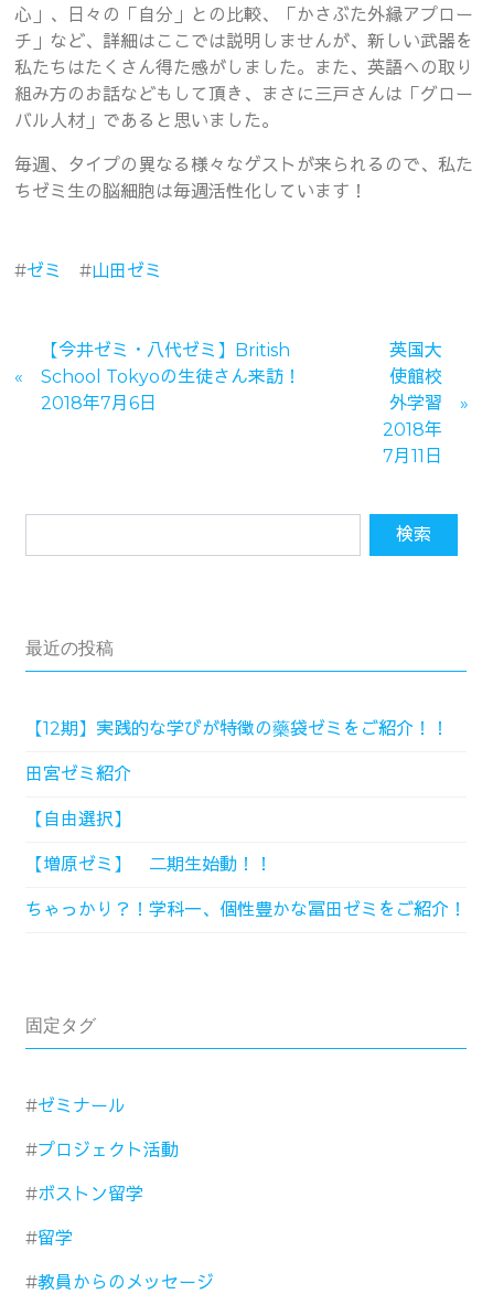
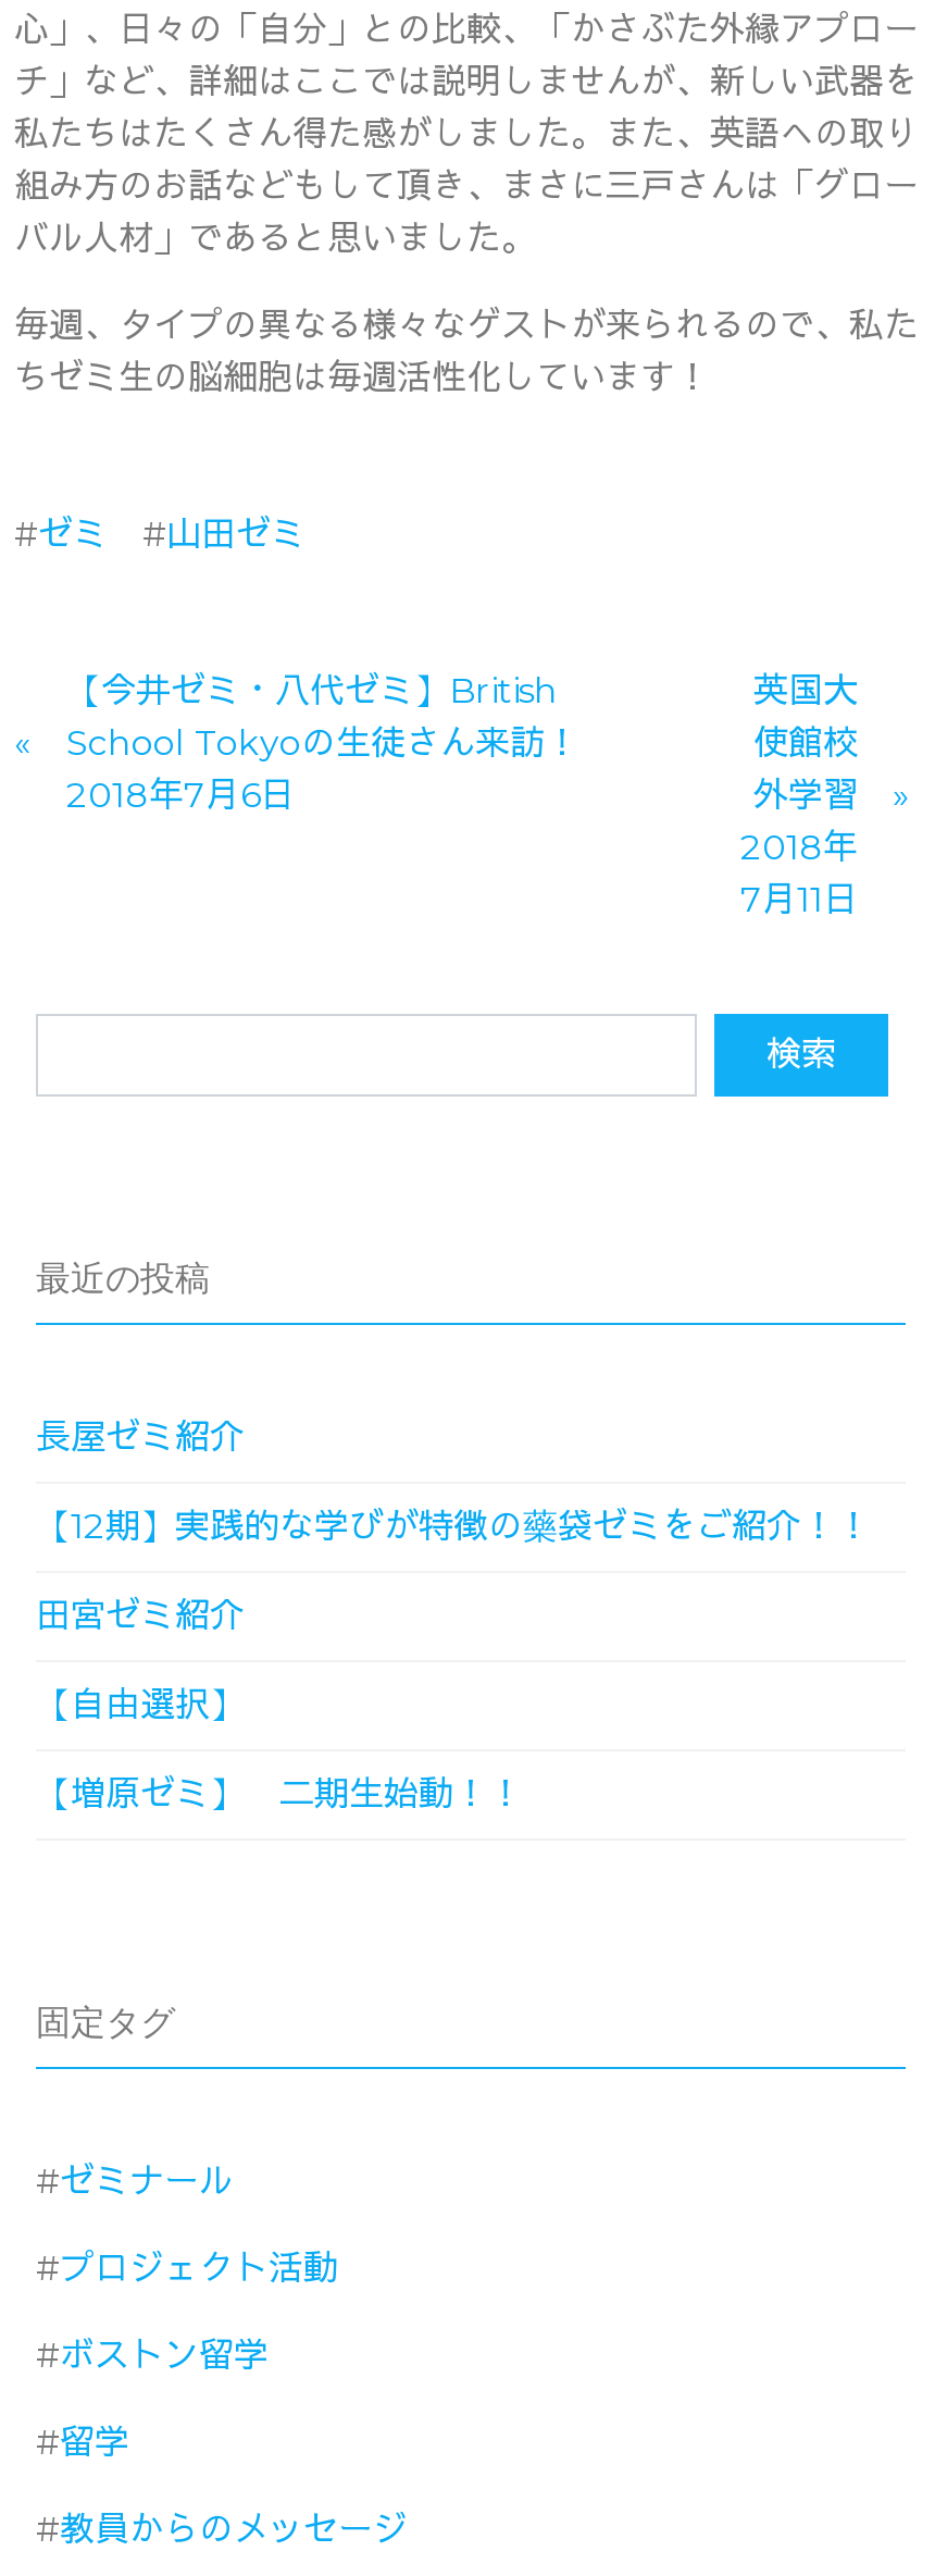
none -> [36,1416,245,1458] 長屋ゼミ紹介
moved [25,718,449,875] -> [36,1506,871,1815]: 【12期】実践的な学びが特徴の藥袋ゼミをご紹介！！ | 田宮ゼミ紹介 | 【自由選択】 | 【増原ゼミ】 二期生始動！！
[25,899,467,920] ちゃっかり？！学科一、個性豊かな冨田ゼミをご紹介！ -> none

